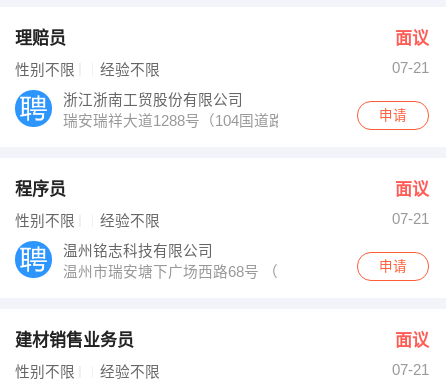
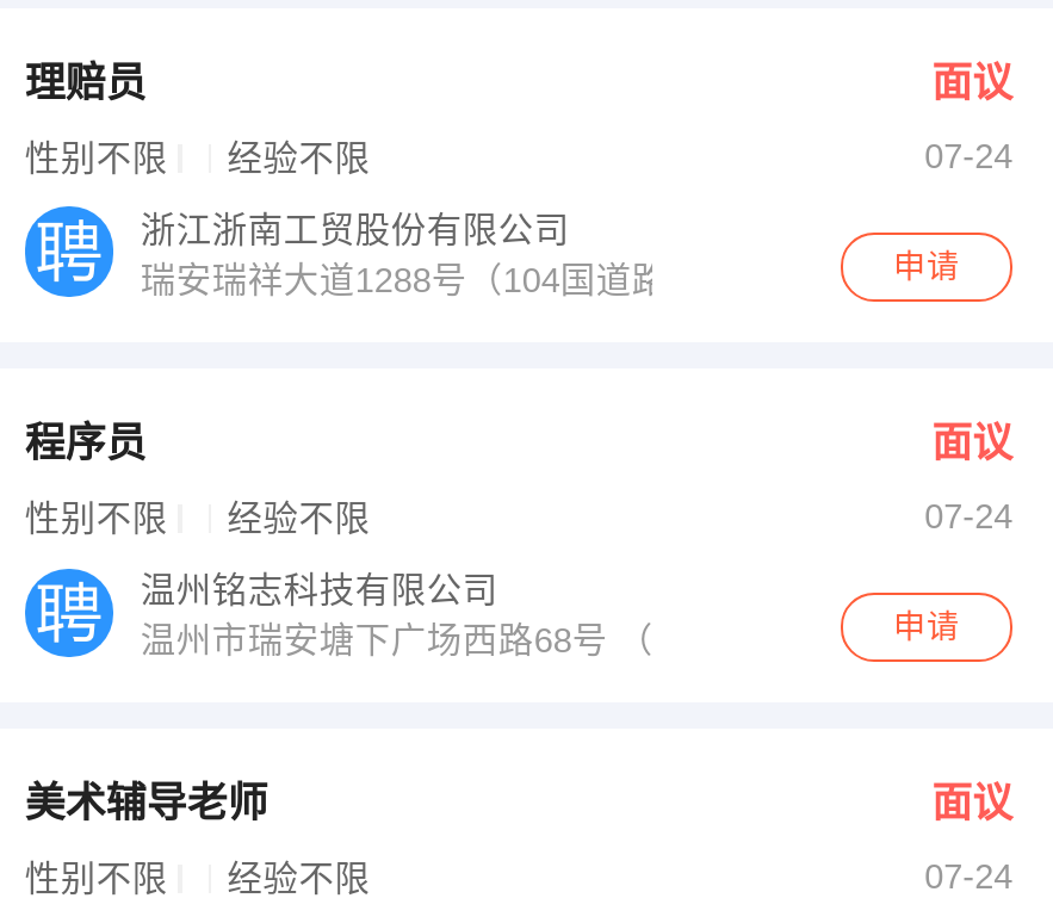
[392,60,429,76] 07-21 -> [924,136,1013,175] 07-24
[392,211,429,227] 07-21 -> [924,497,1013,535] 07-24
[15,331,134,350] 建材销售业务员 -> [25,782,268,827] 美术辅导老师
[392,362,429,378] 07-21 -> [924,857,1013,895] 07-24

